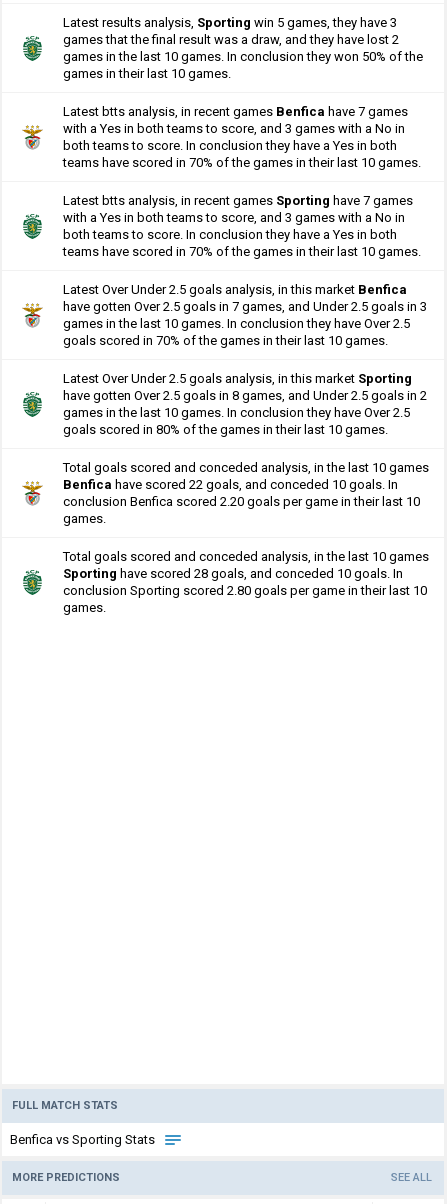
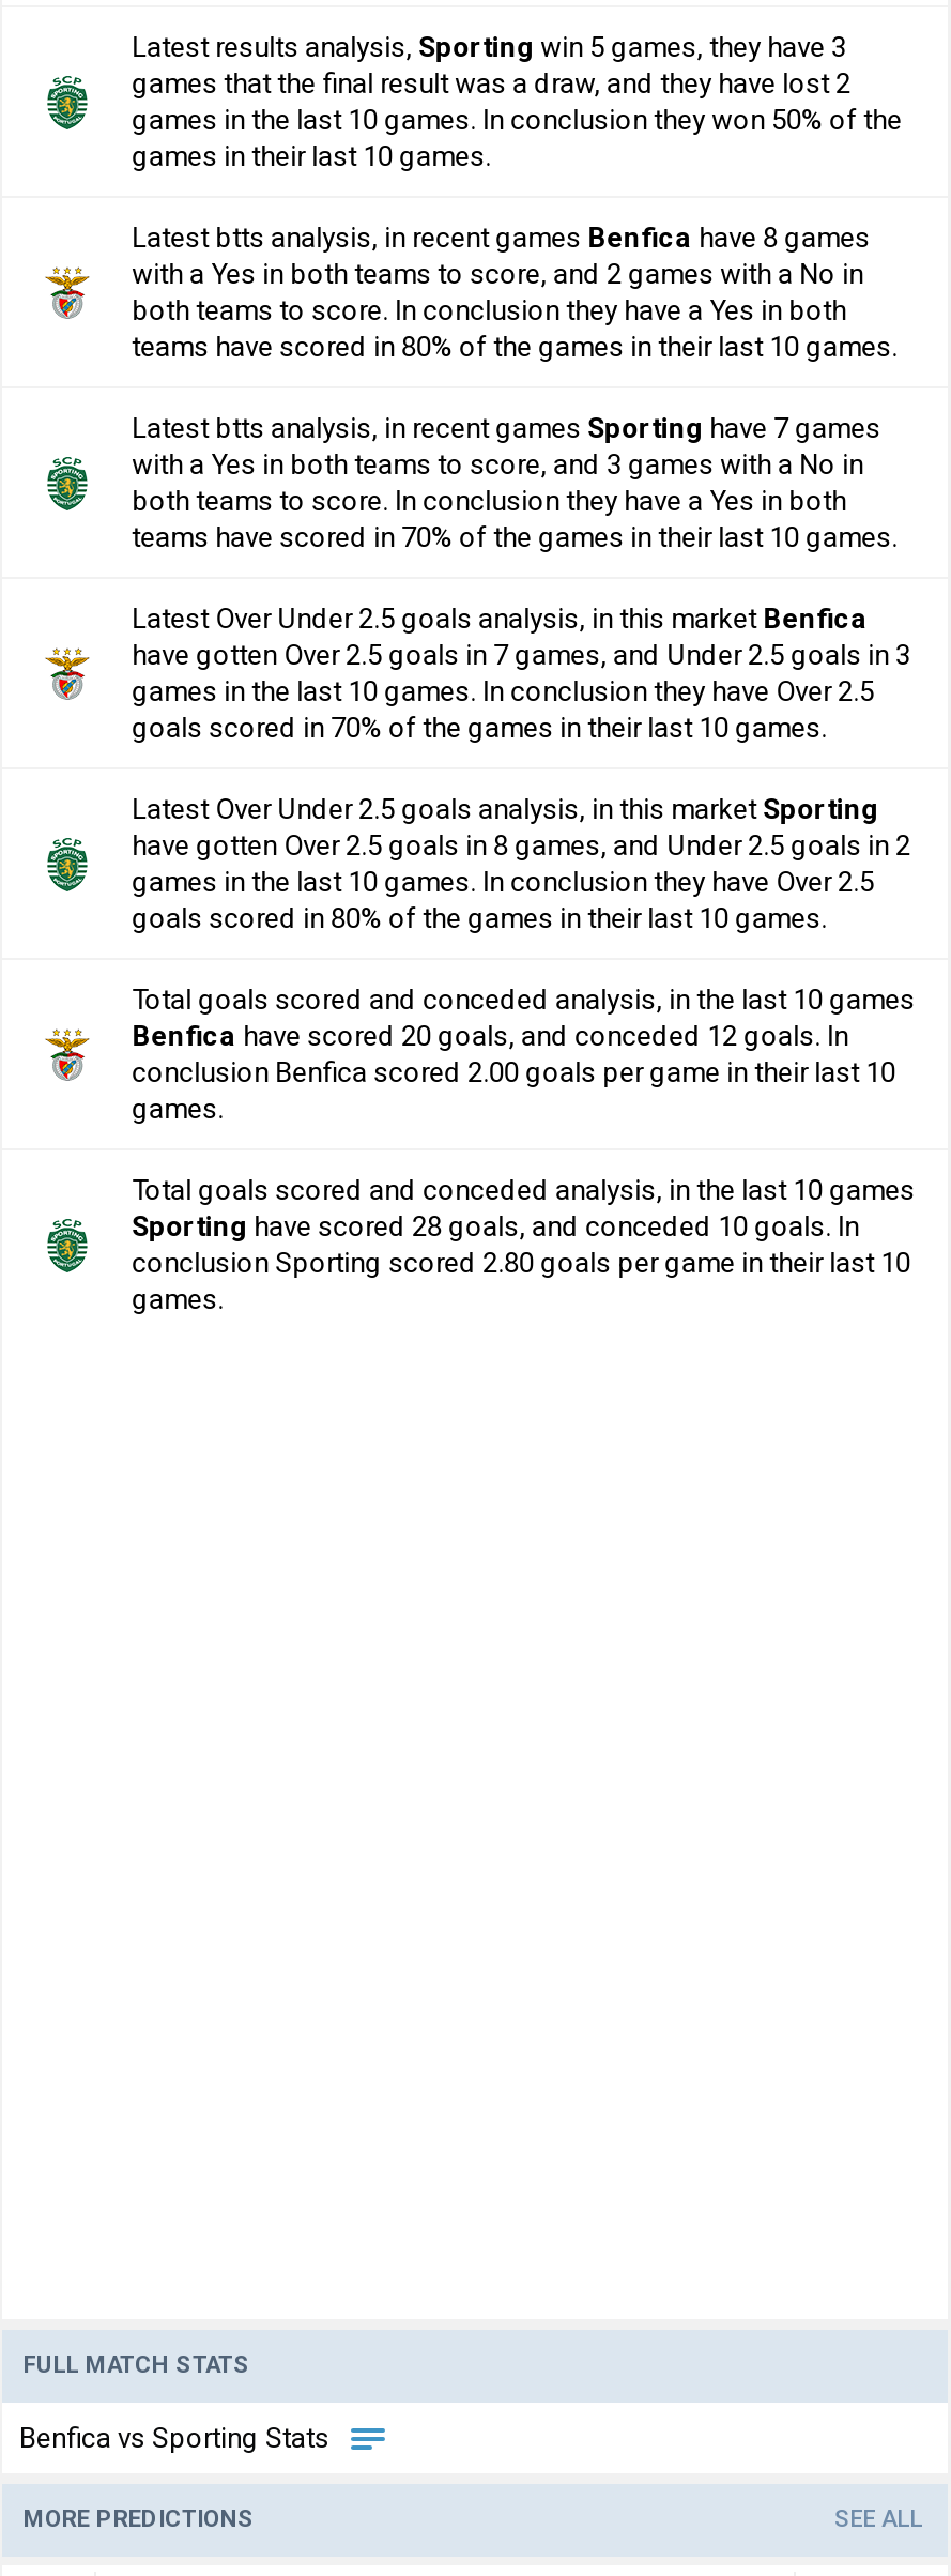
[63,104,408,119] Latest btts analysis, in recent games Benfica have 7 games -> [132,222,870,254] Latest btts analysis, in recent games Benfica have 8 games
[63,121,405,136] with a Yes in both teams to score, and 3 games with a No in -> [132,258,863,290] with a Yes in both teams to score, and 2 games with a No in
[63,155,421,170] teams have scored in 70% of the games in their last 10 games. -> [132,331,898,363] teams have scored in 80% of the games in their last 10 games.
[63,477,398,492] Benfica have scored 22 goals, and conceded 10 goals. In -> [132,1020,849,1052] Benfica have scored 20 goals, and conceded 12 goals. In
[63,494,420,509] conclusion Benfica scored 2.20 goals per game in their last 10 -> [132,1056,896,1088] conclusion Benfica scored 2.00 goals per game in their last 10

